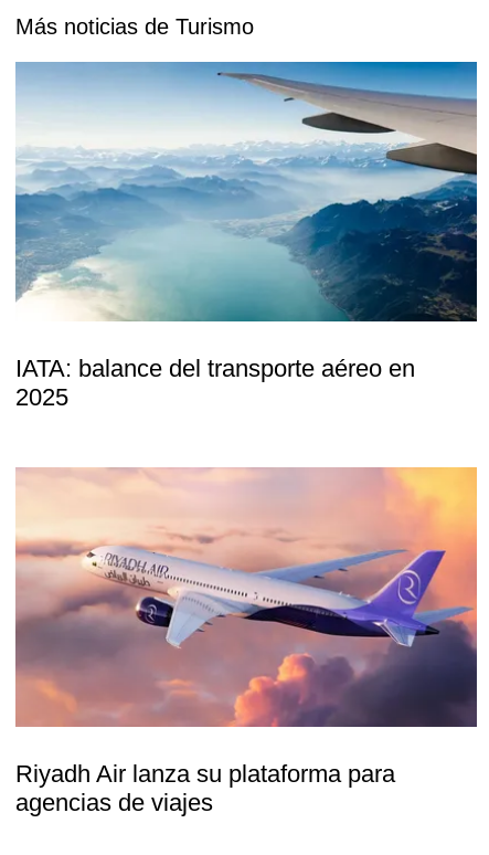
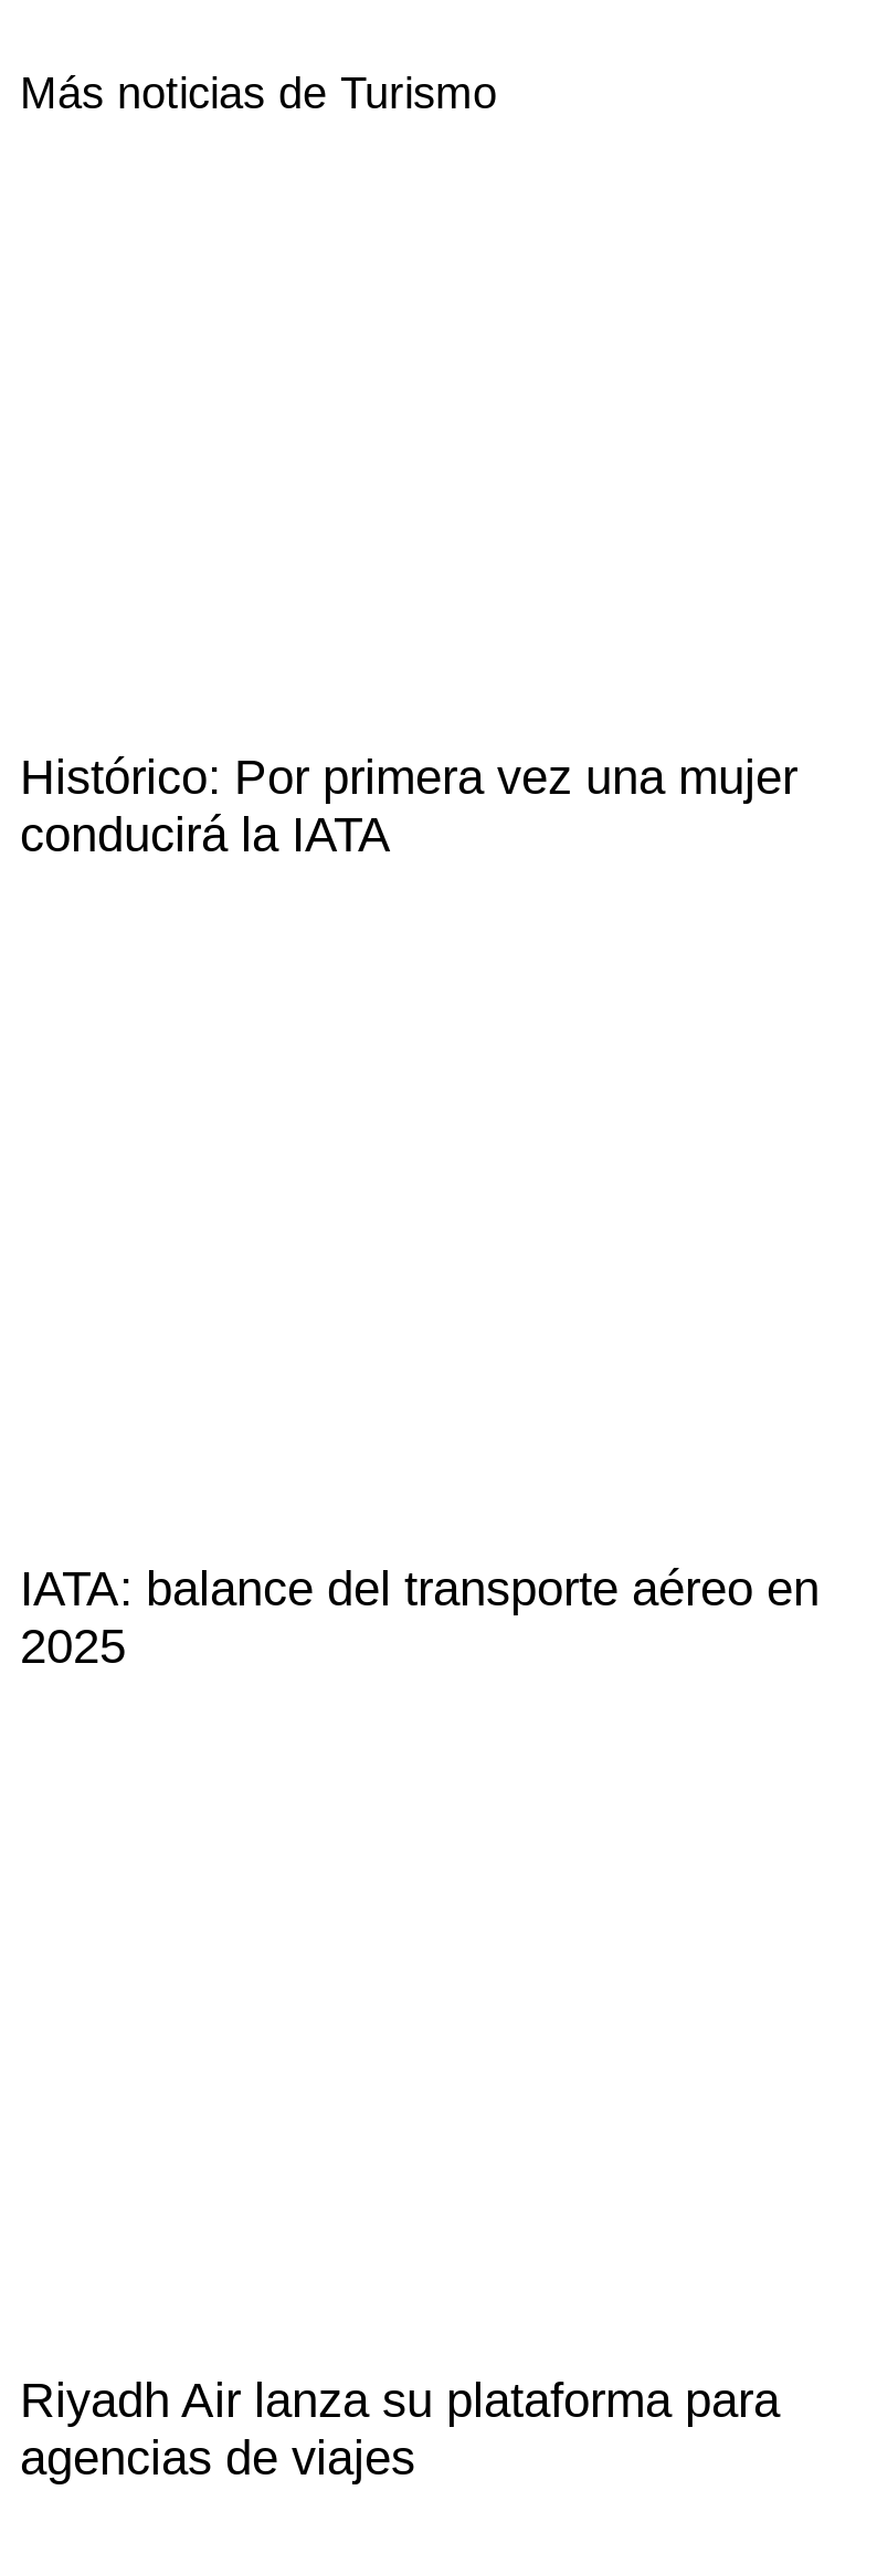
none -> [20,750,797,863] Histórico: Por primera vez una mujer | conducirá la IATA
[14,61,478,323] [image] -> none
[14,466,478,728] [image] -> none

